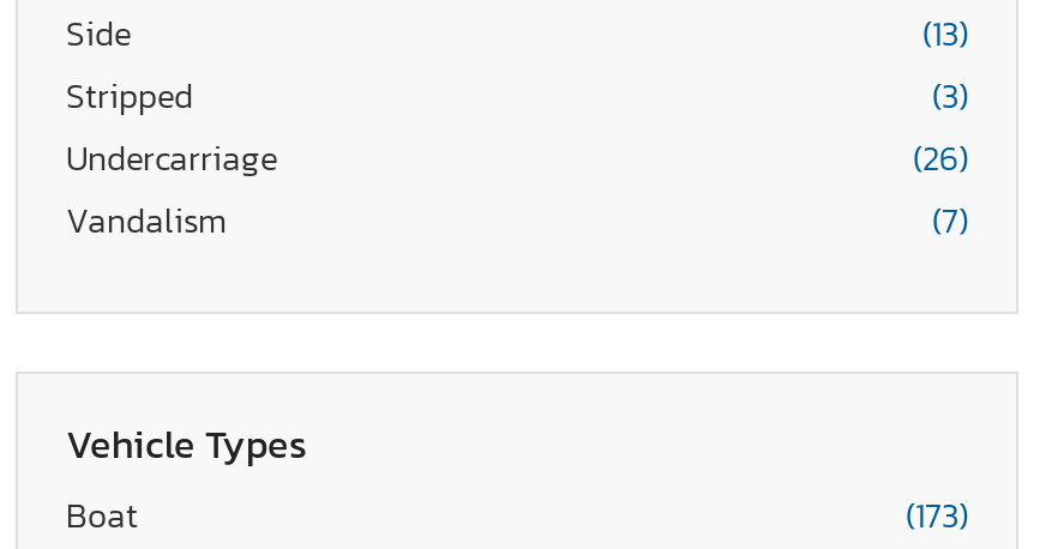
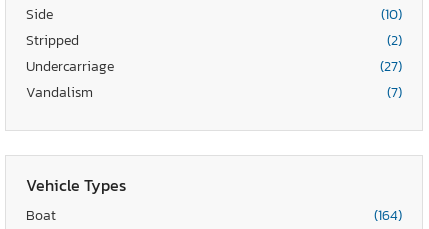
[922,8,968,59] (13) -> [381,3,402,24] (10)
[932,71,968,121] (3) -> [387,29,402,50] (2)
[913,133,968,183] (26) -> [380,55,402,76] (27)
[906,490,968,541] (173) -> [374,204,402,225] (164)

